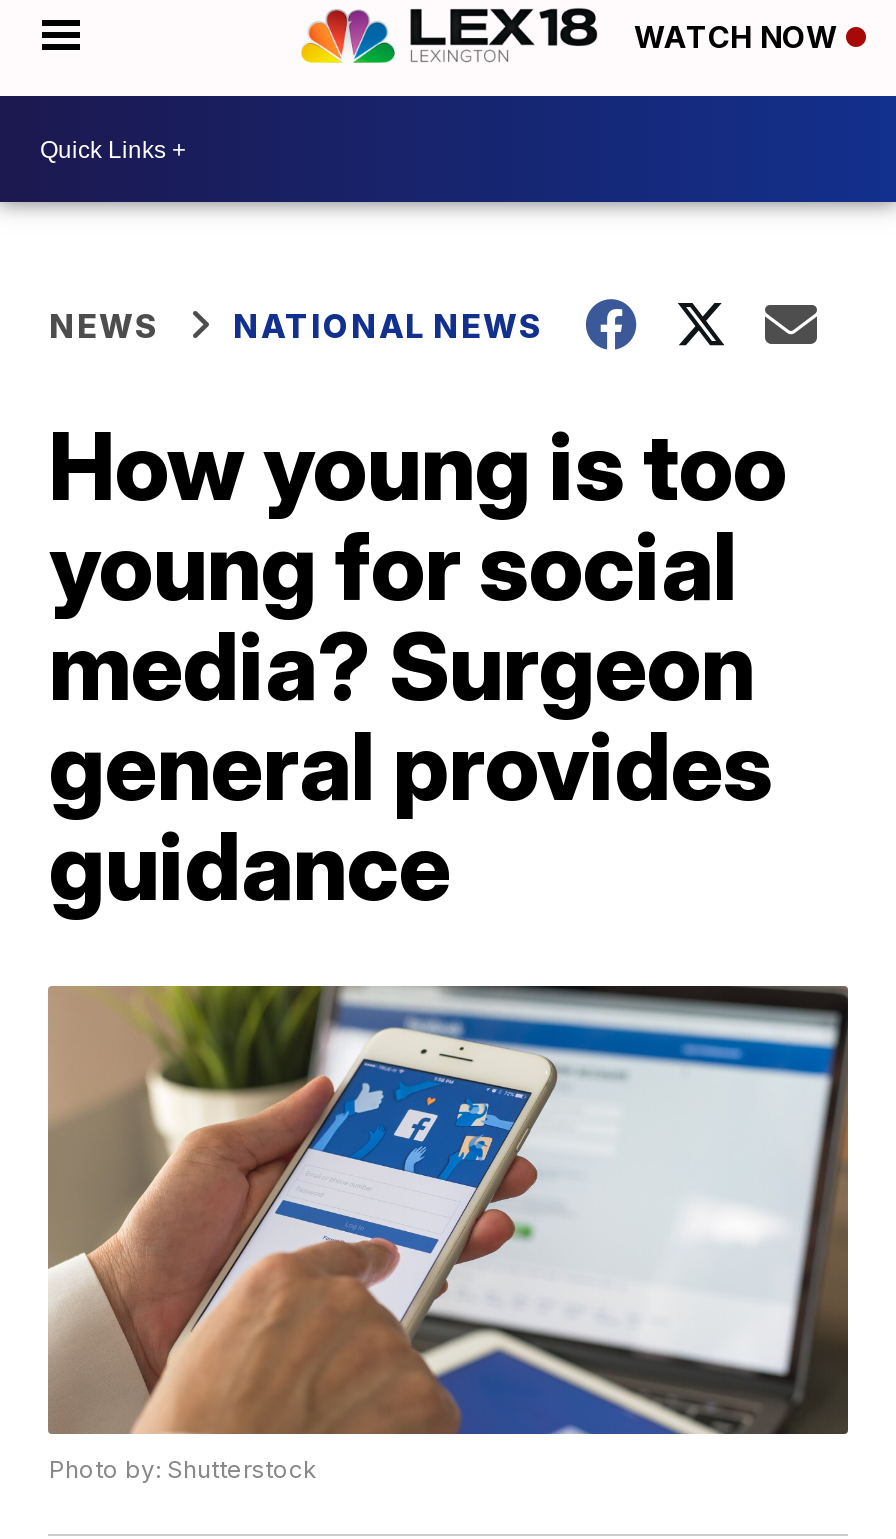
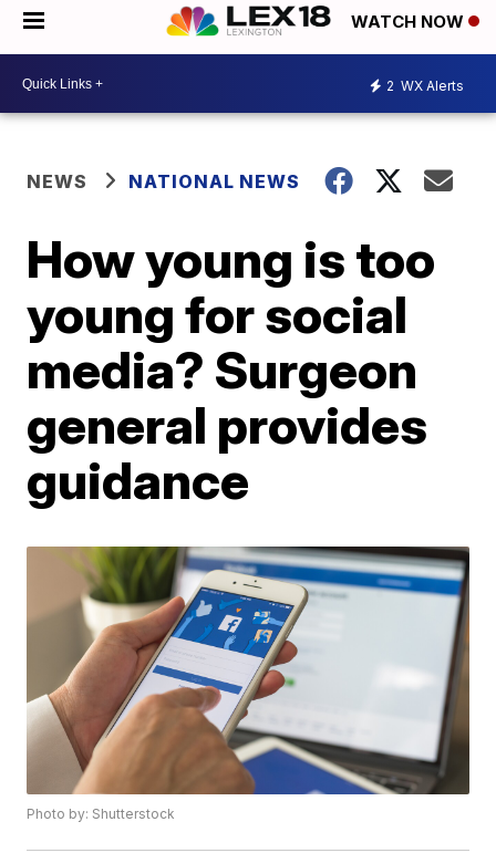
none -> [386,77,464,93] 2 WX Alerts

